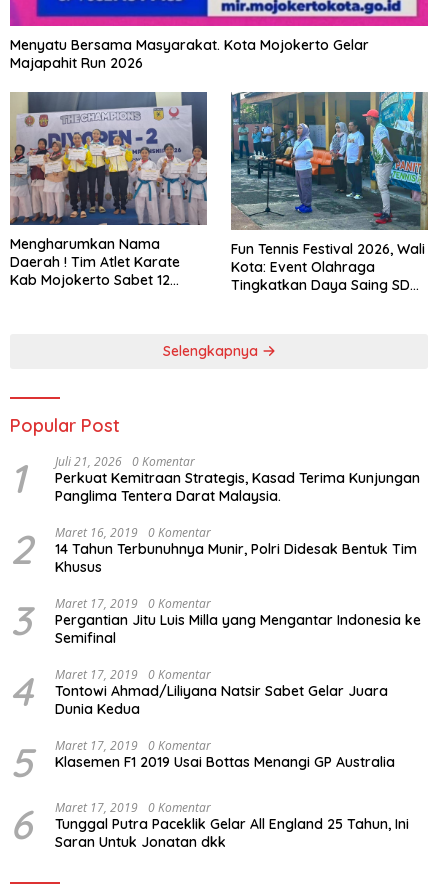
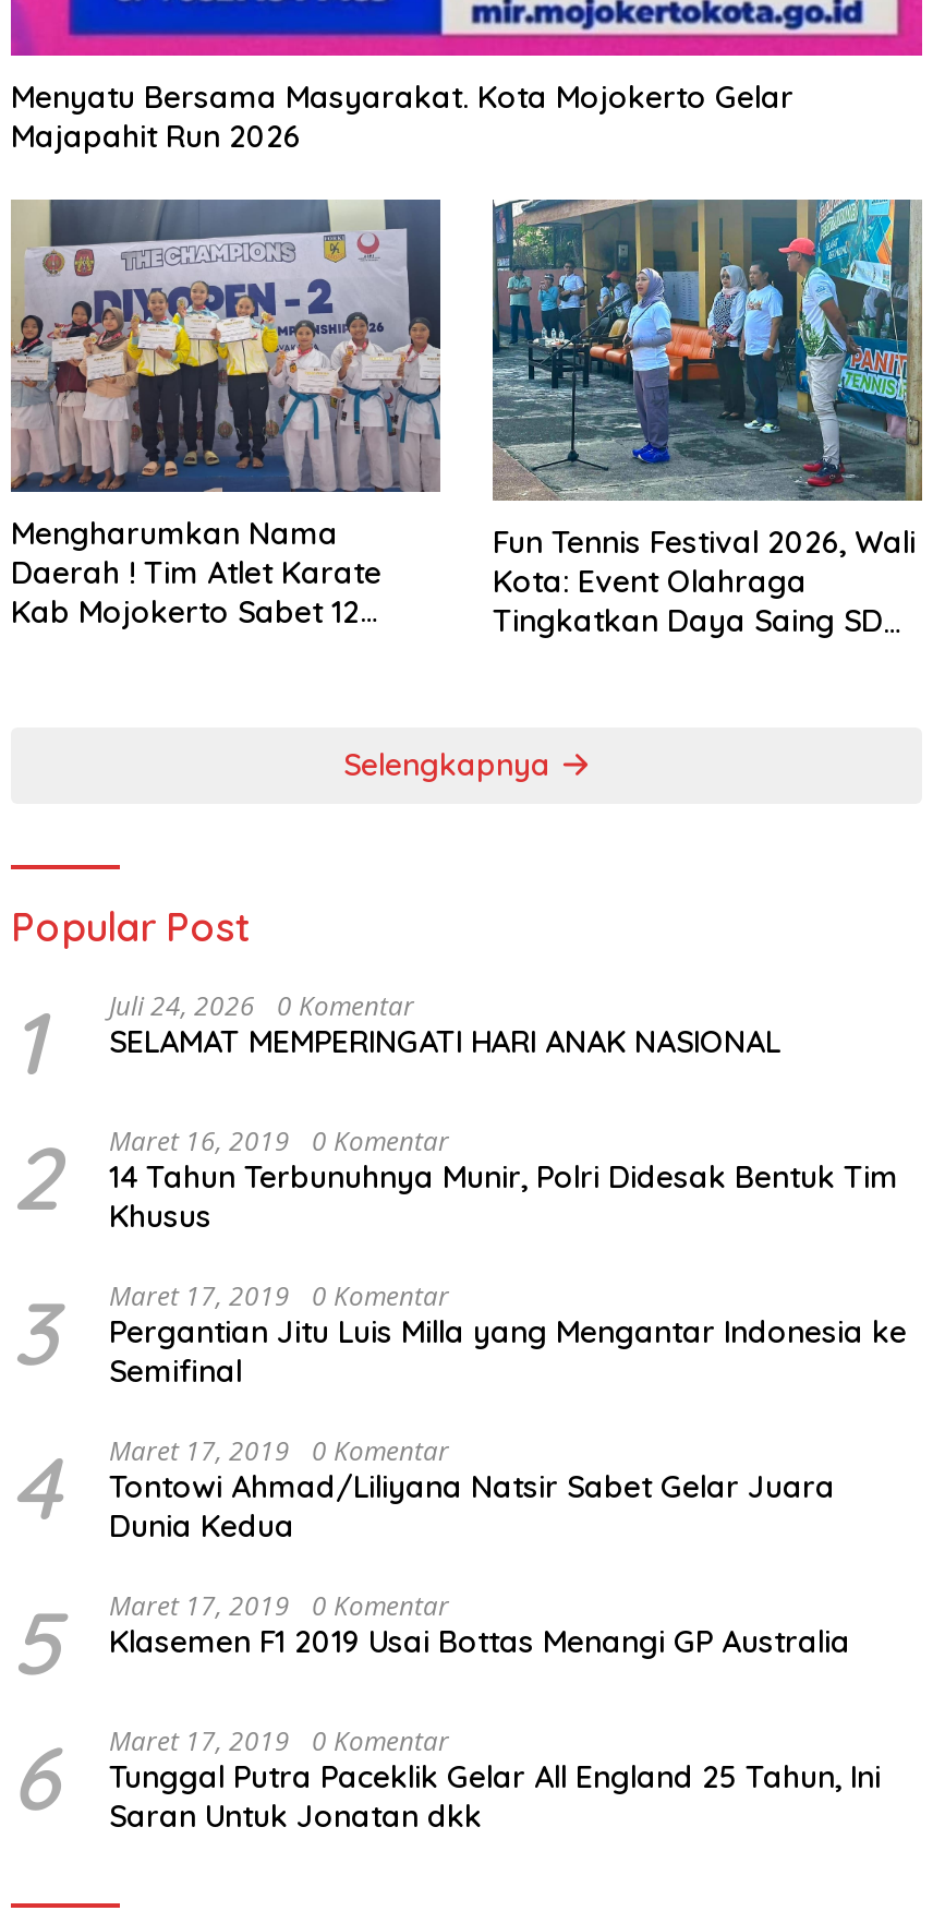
[55,453,420,505] Juli 21, 2026 0 Komentar | Perkuat Kemitraan Strategis, Kasad Terima Kunjungan | Panglima Tentera Darat Malaysia. -> [109,988,789,1062] Juli 24, 2026 0 Komentar | SELAMAT MEMPERINGATI HARI ANAK NASIONAL

